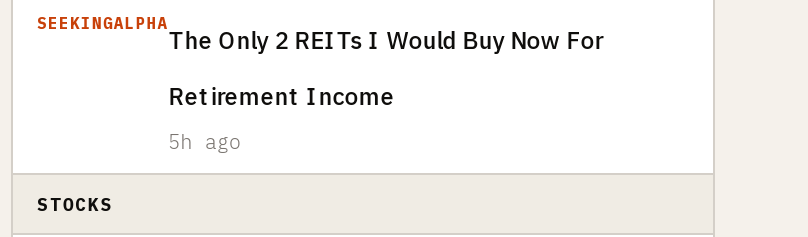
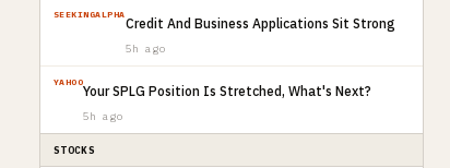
[169,25,603,111] The Only 2 REITs I Would Buy Now For | Retirement Income -> [54,15,395,99] Credit And Business Applications Sit Strong | 5h ago | YAHOO | Your SPLG Position Is Stretched, What's Next?

